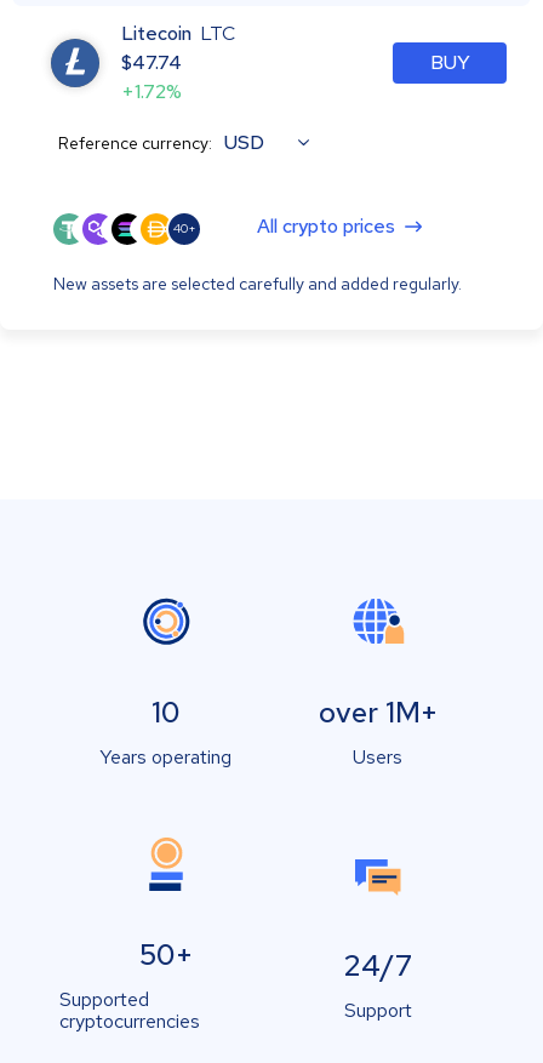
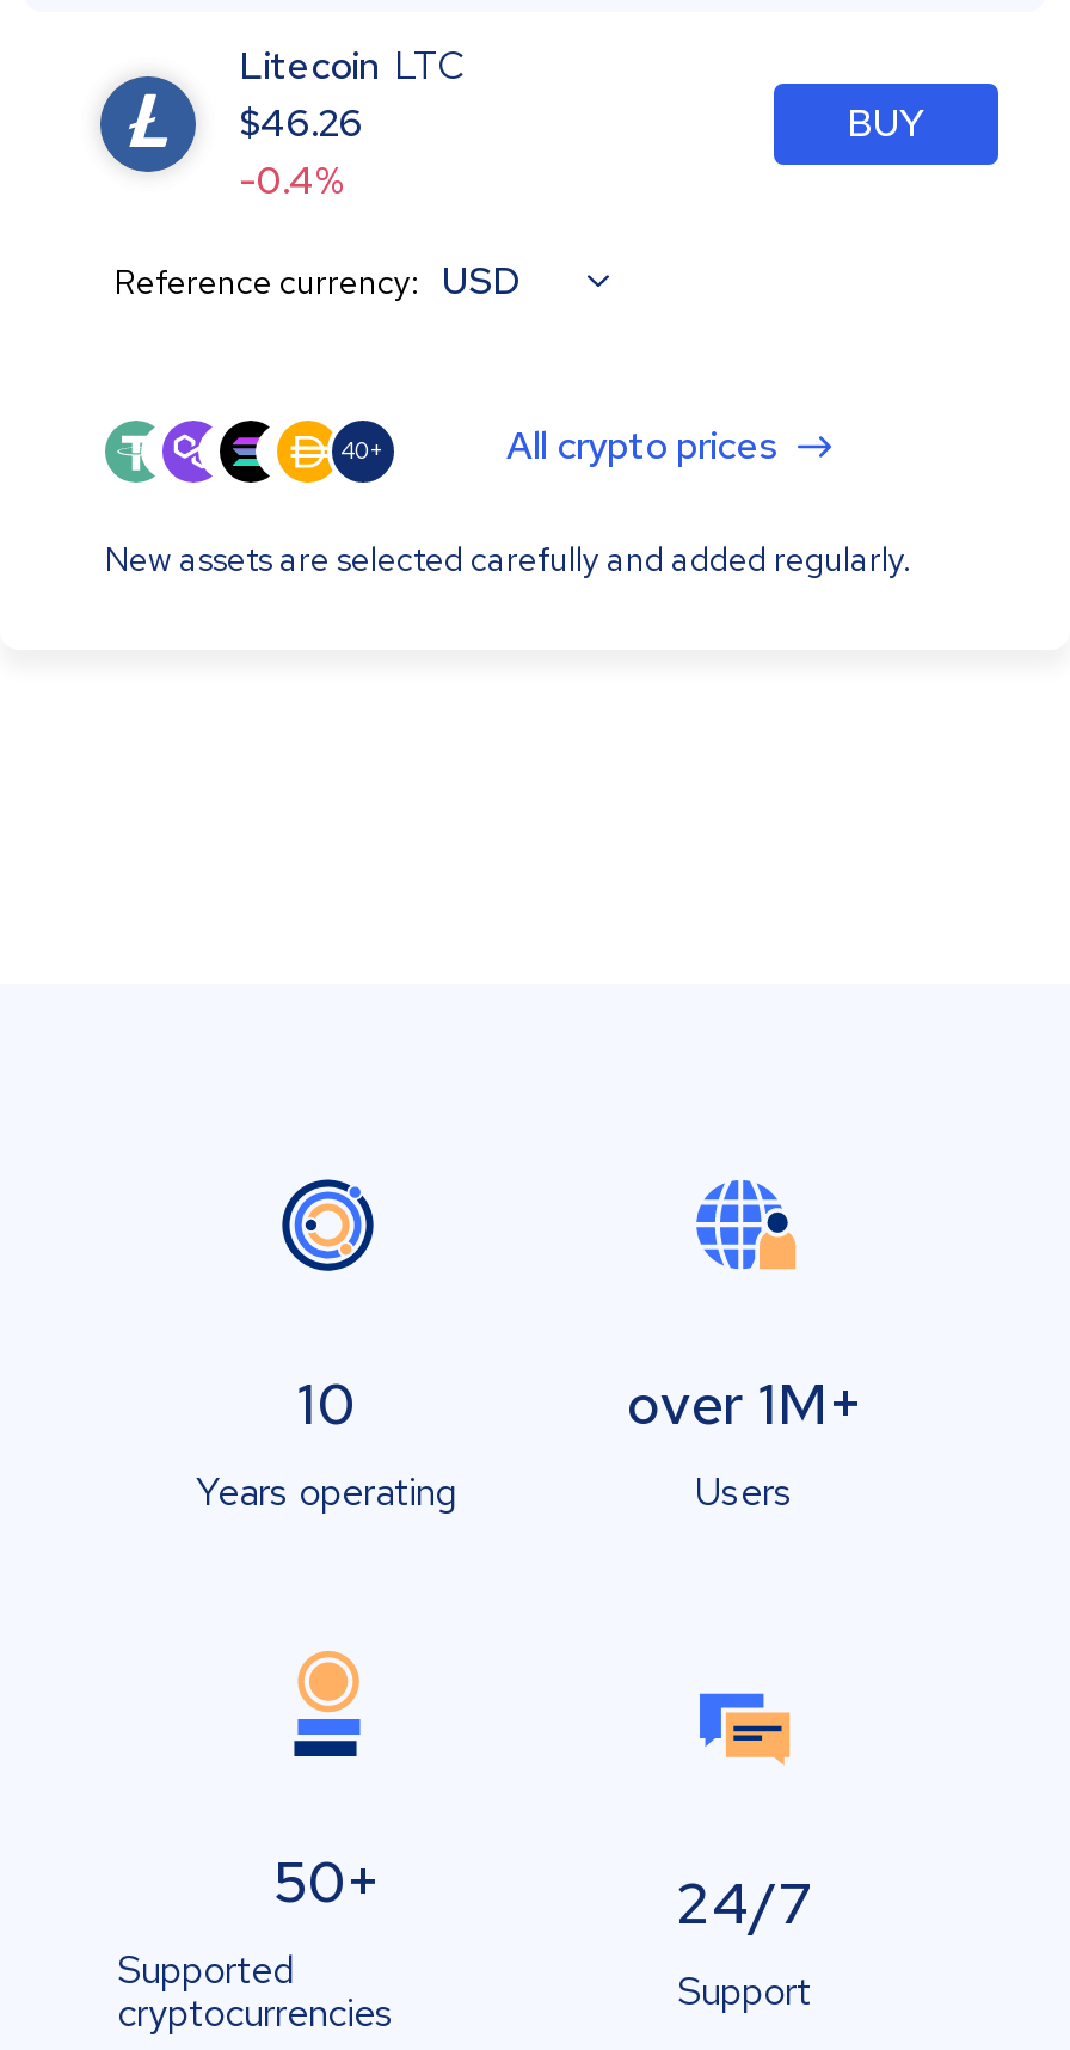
[121,49,182,75] $47.74 -> [239,97,363,148] $46.26
[121,79,182,104] +1.72% -> [239,155,346,205] -0.4%

